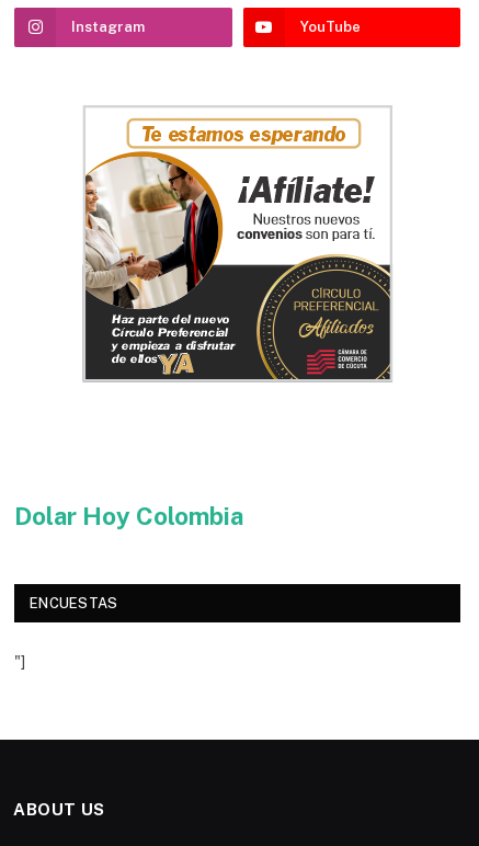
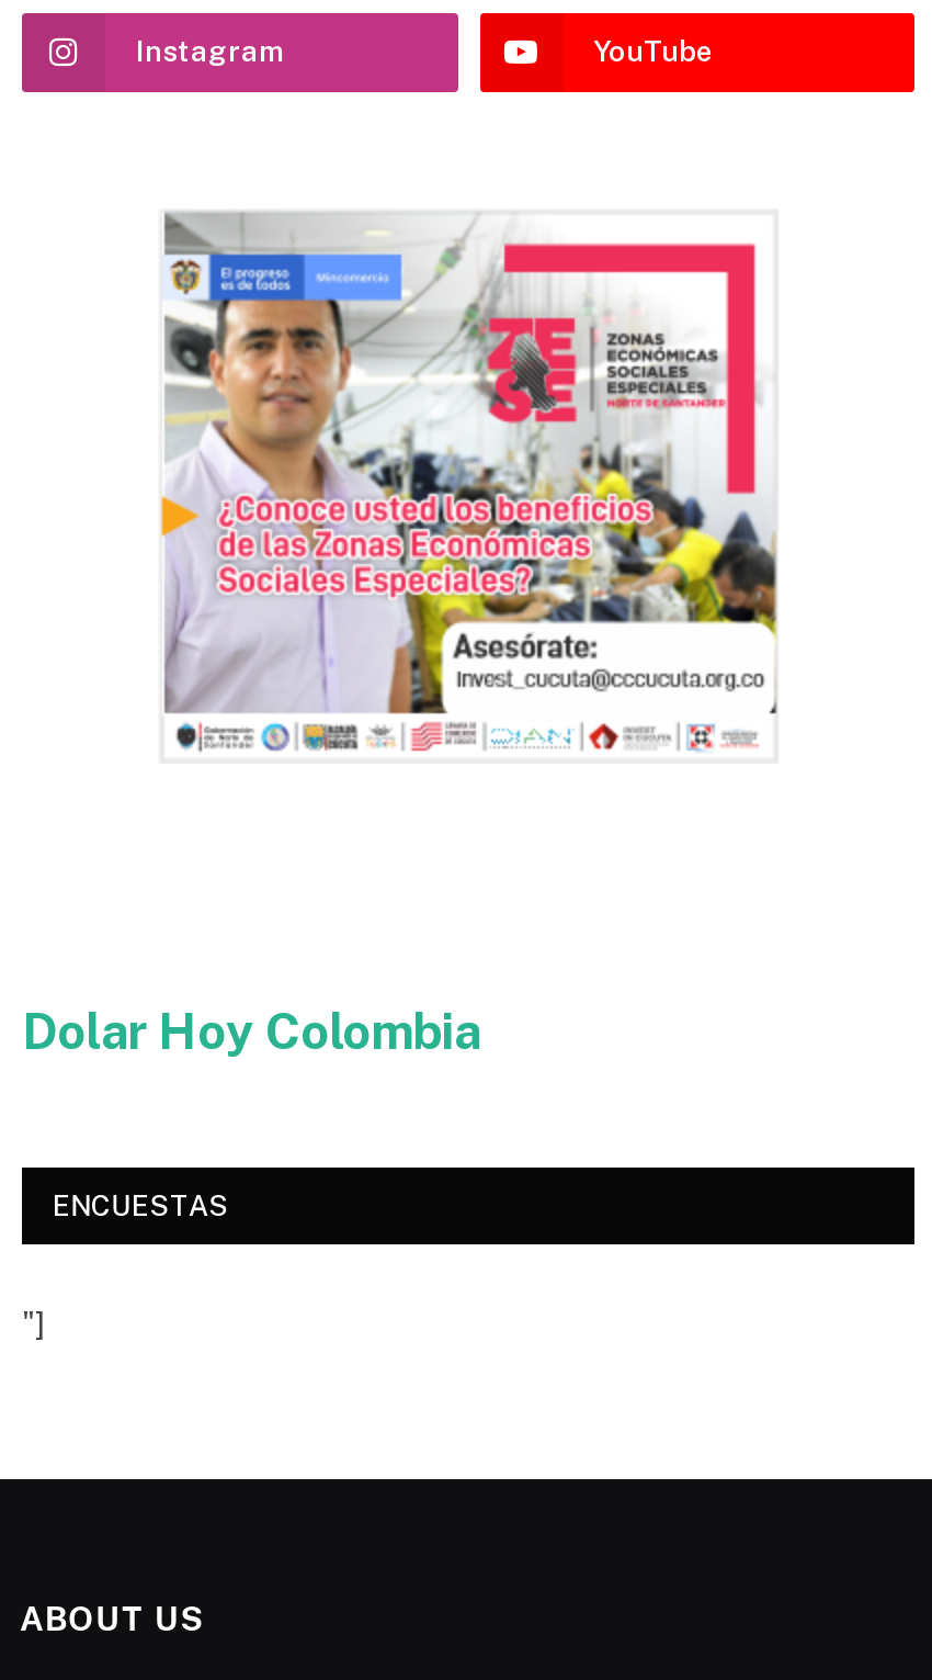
[83,108,391,381] [image] -> [160,213,776,759] [image]

